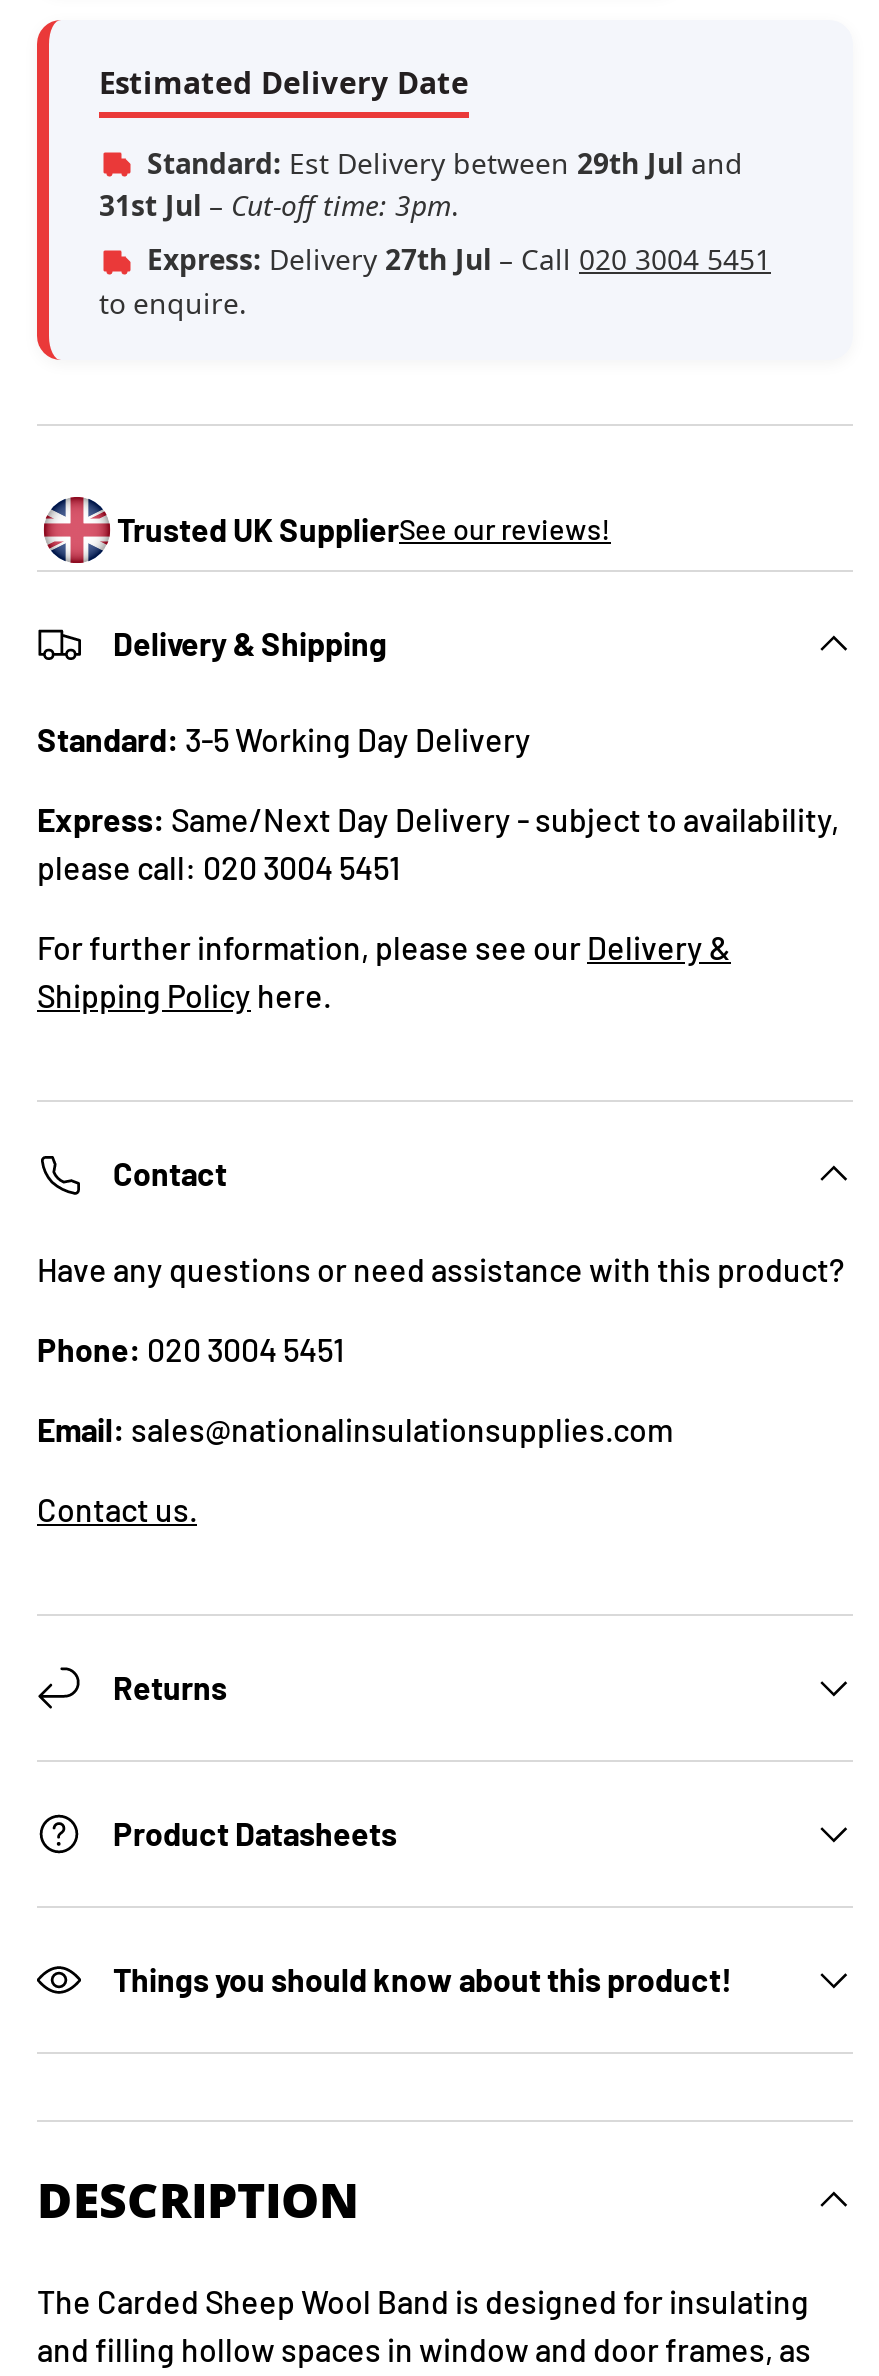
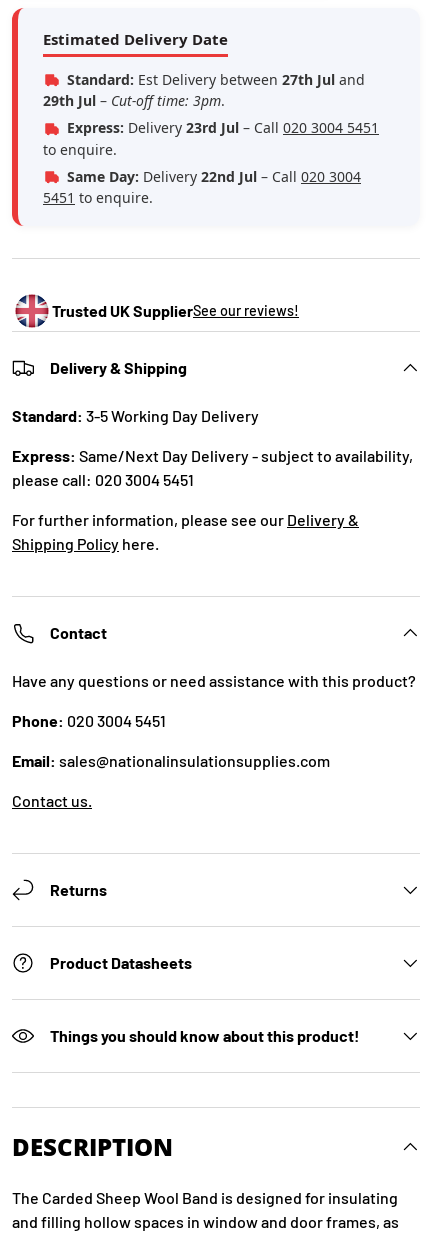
[147,144,743,182] Standard: Est Delivery between 29th Jul and -> [67,70,365,89] Standard: Est Delivery between 27th Jul and
[99,187,459,225] 31st Jul – Cut-off time: 3pm. -> [43,91,225,110] 29th Jul – Cut-off time: 3pm.
[147,241,771,279] Express: Delivery 27th Jul – Call 020 3004 5451 -> [67,118,379,137] Express: Delivery 23rd Jul – Call 020 3004 5451
none -> [43,167,361,207] Same Day: Delivery 22nd Jul – Call 020 3004 | 5451 to enquire.

